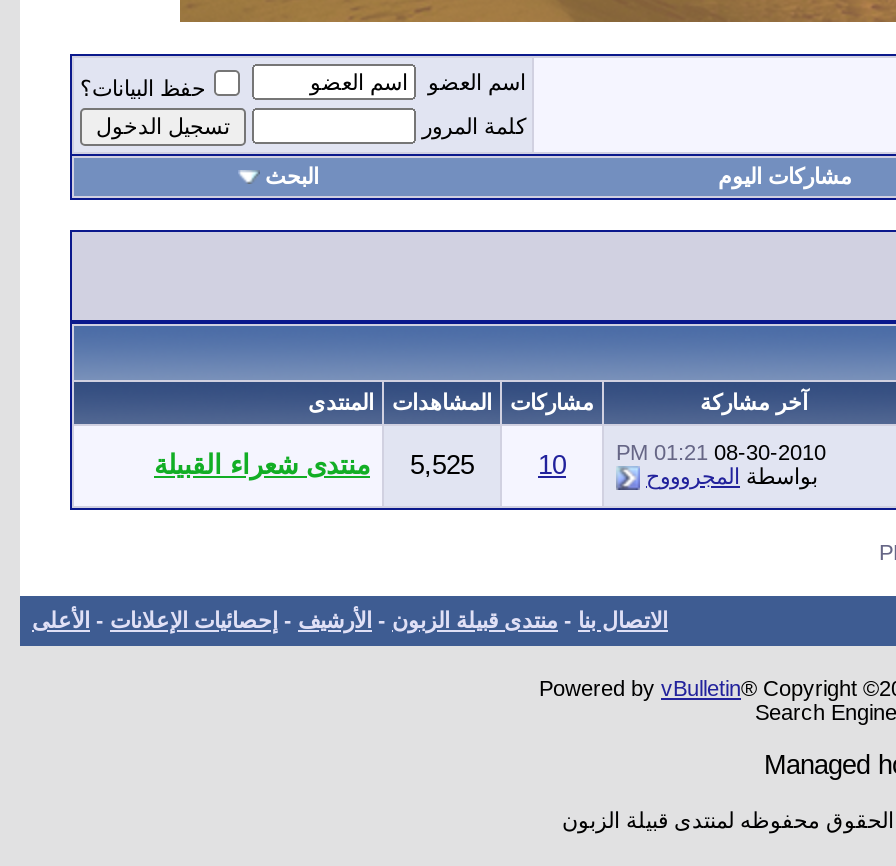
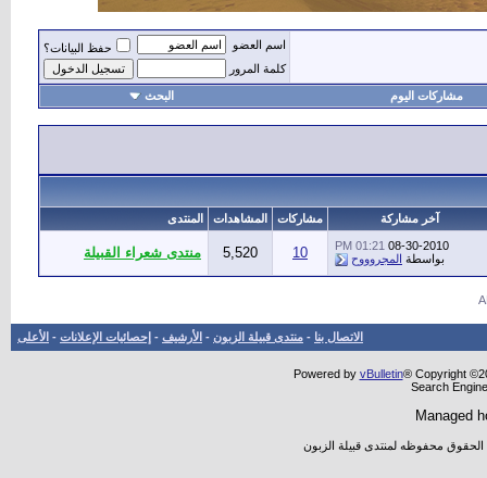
[154,450,474,480] 5,525 منتدى شعراء القبيلة -> [84,244,258,261] 5,520 منتدى شعراء القبيلة

